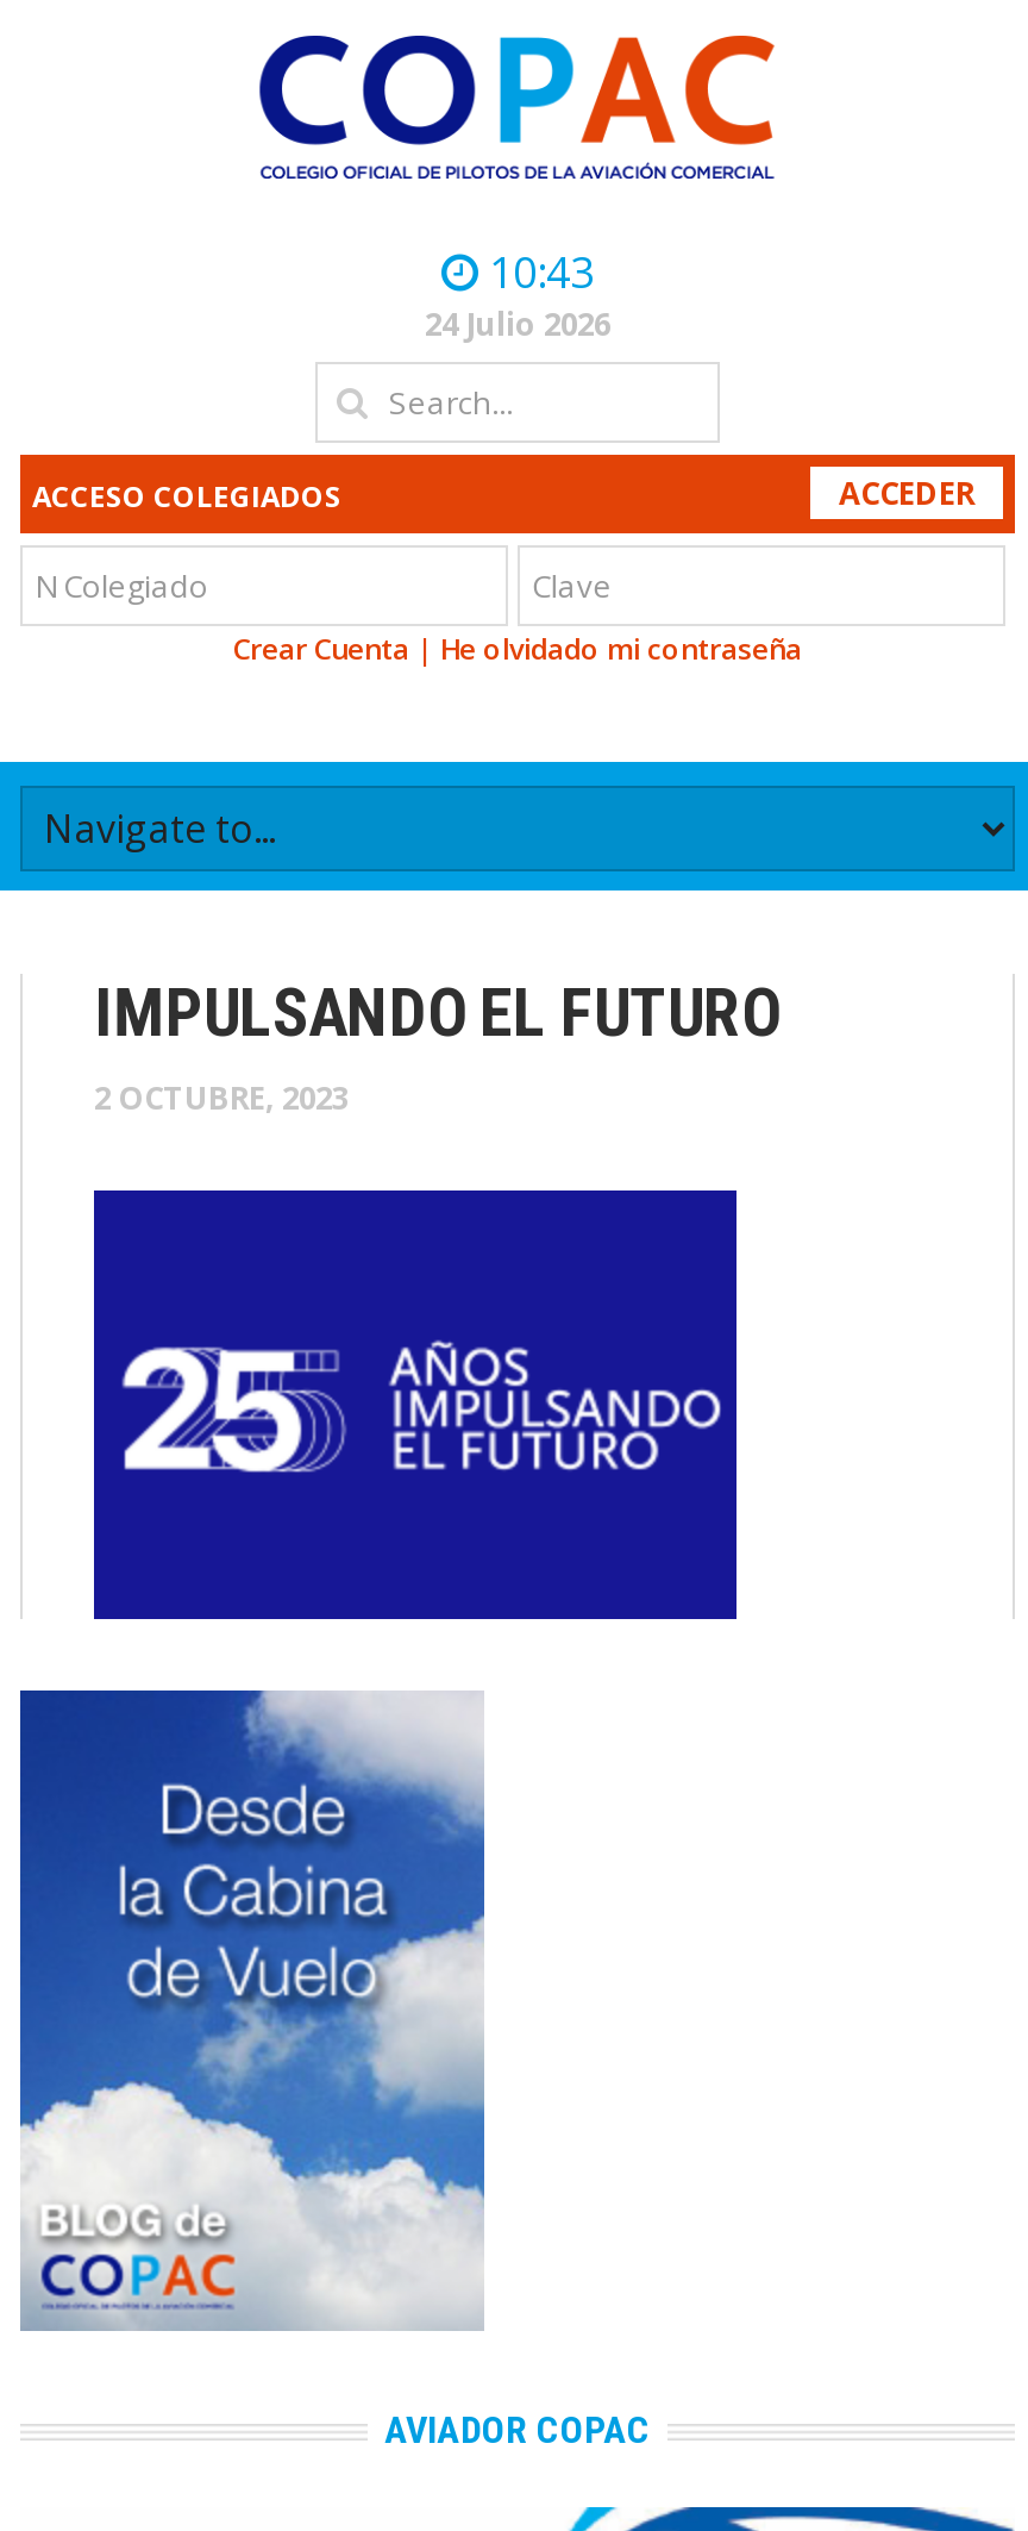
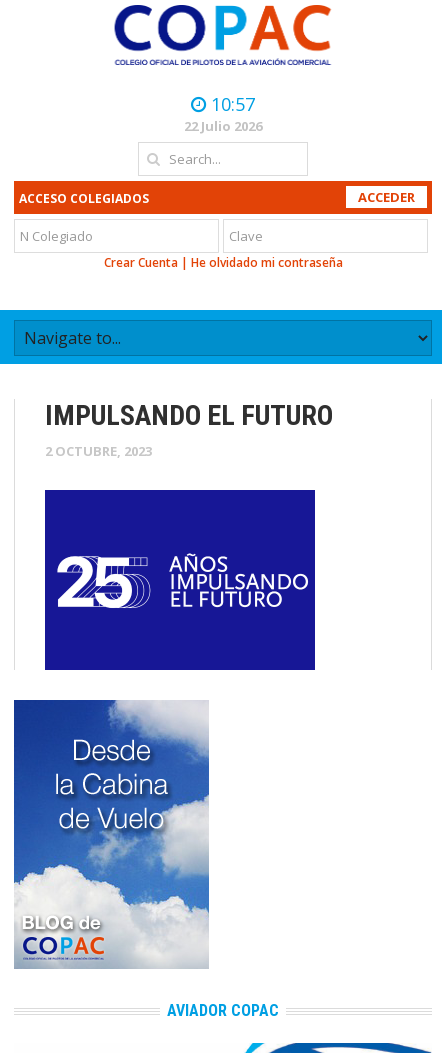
[489,243,594,300] 10:43 -> [211,92,255,116] 10:57
[425,302,610,345] 24 Julio 2026 -> [184,117,262,135] 22 Julio 2026

